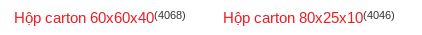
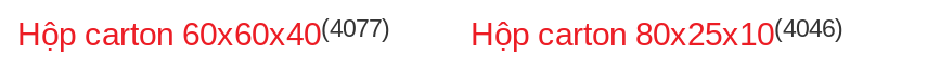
[14,9,186,26] Hộp carton 60x60x40(4068) -> [17,16,390,53] Hộp carton 60x60x40(4077)

